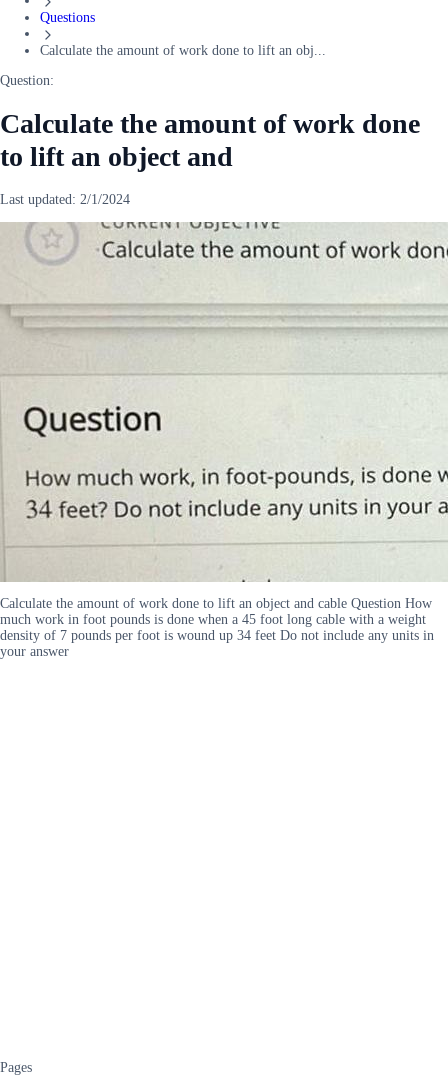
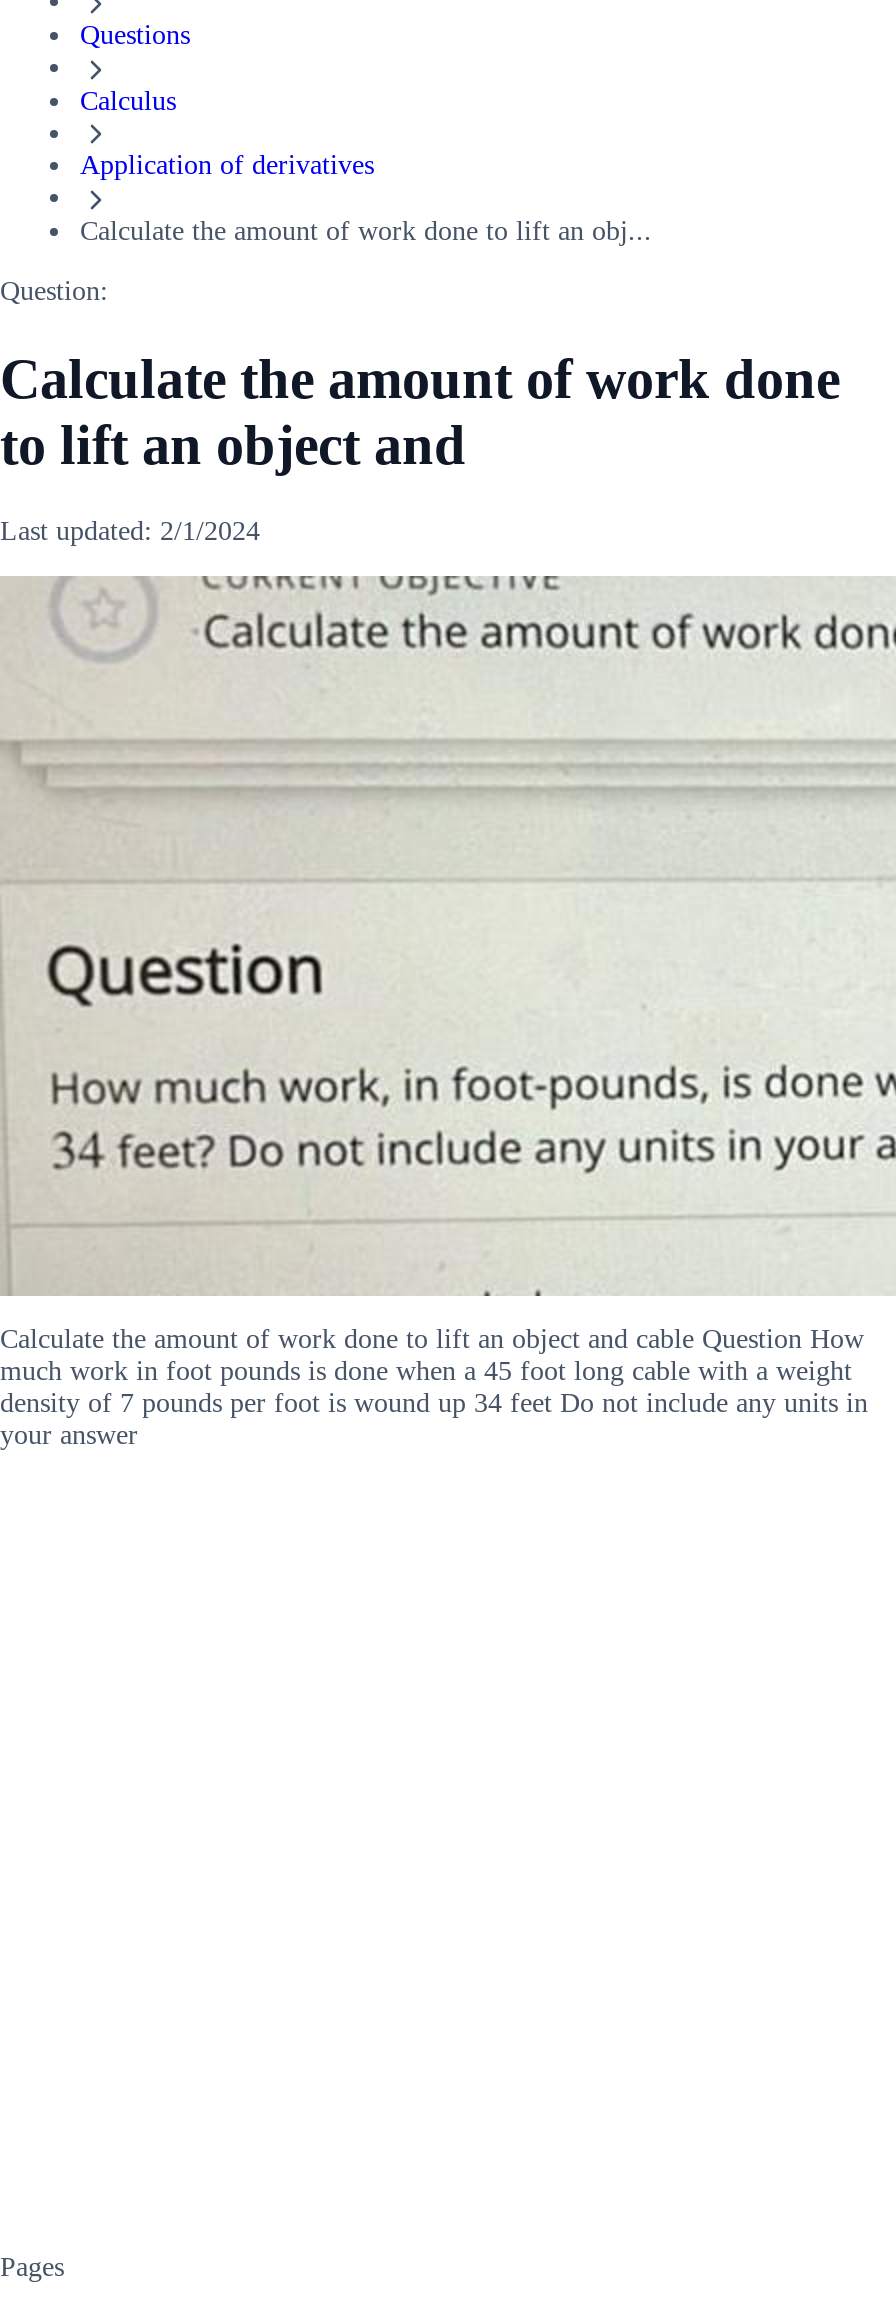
none -> [80,85,374,181] Calculus | Application of derivatives

